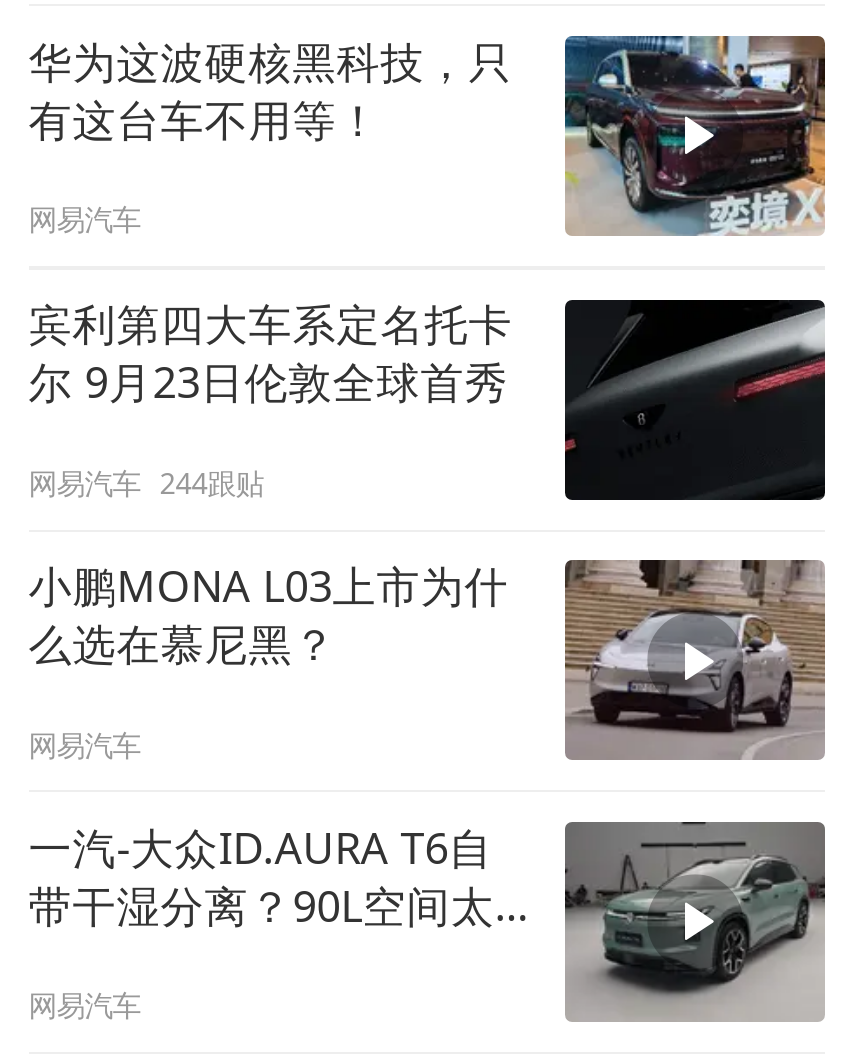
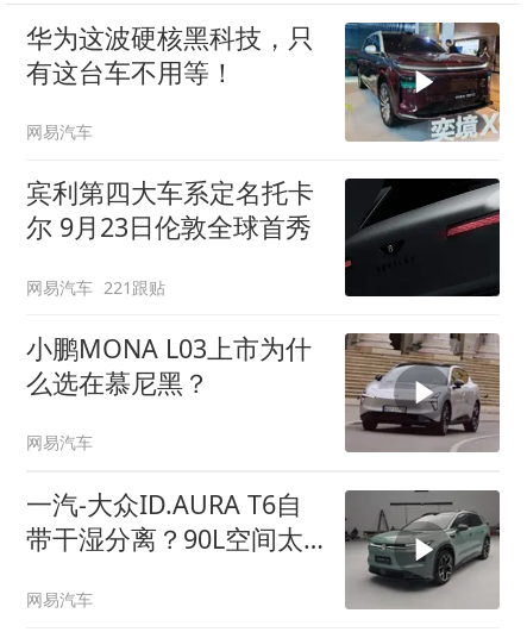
[28,463,264,501] 网易汽车 244跟贴 -> [26,276,166,298] 网易汽车 221跟贴

